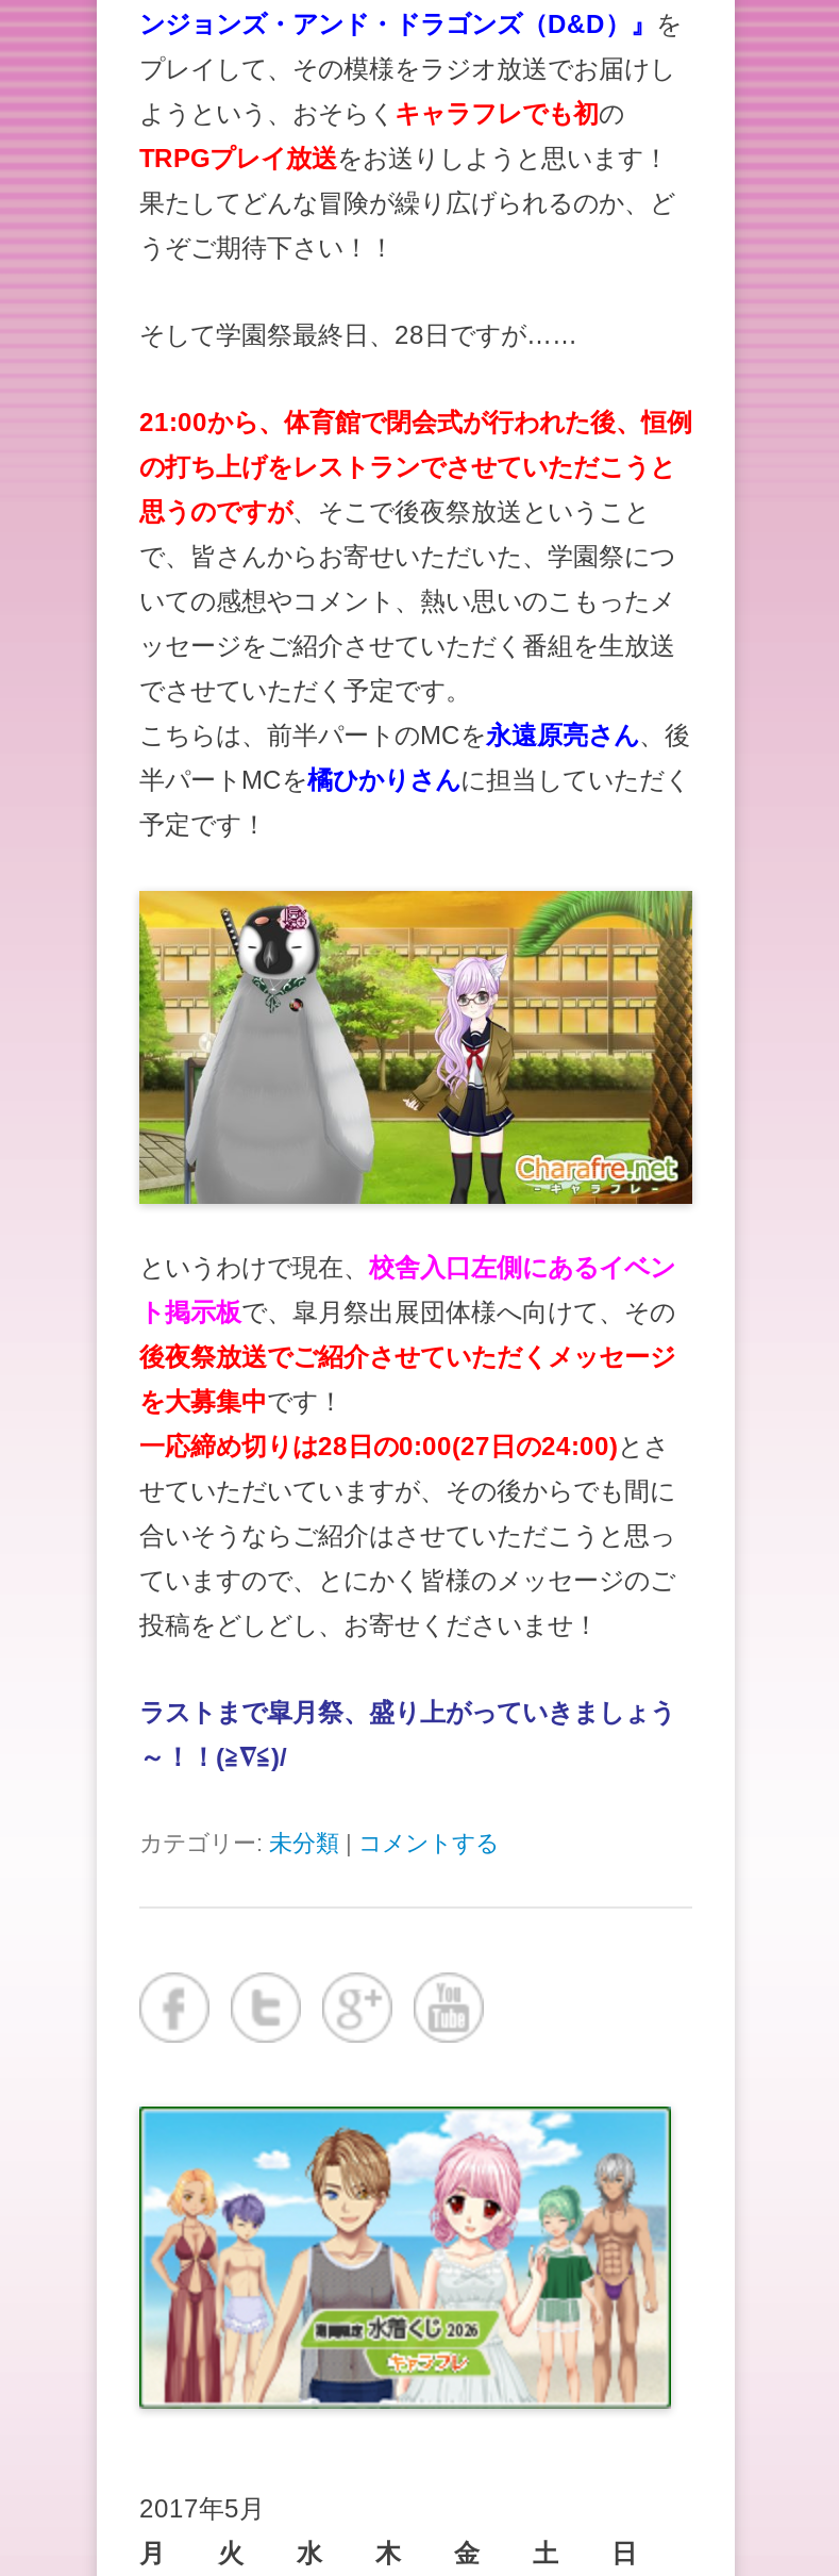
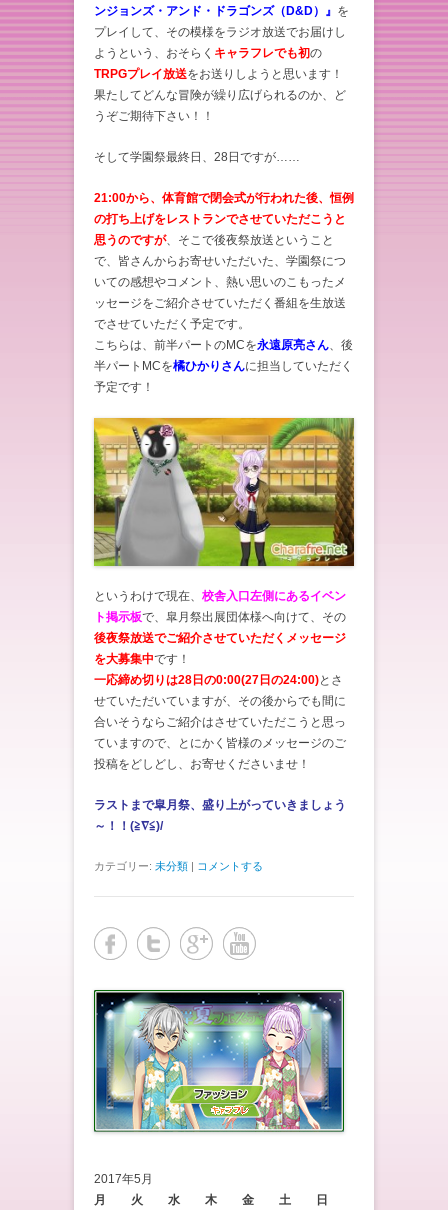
[141,2103,669,2406] [image] -> [96,991,342,1130] [image]

